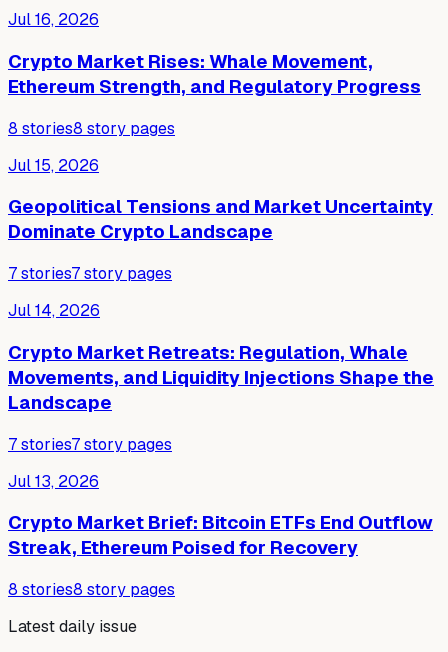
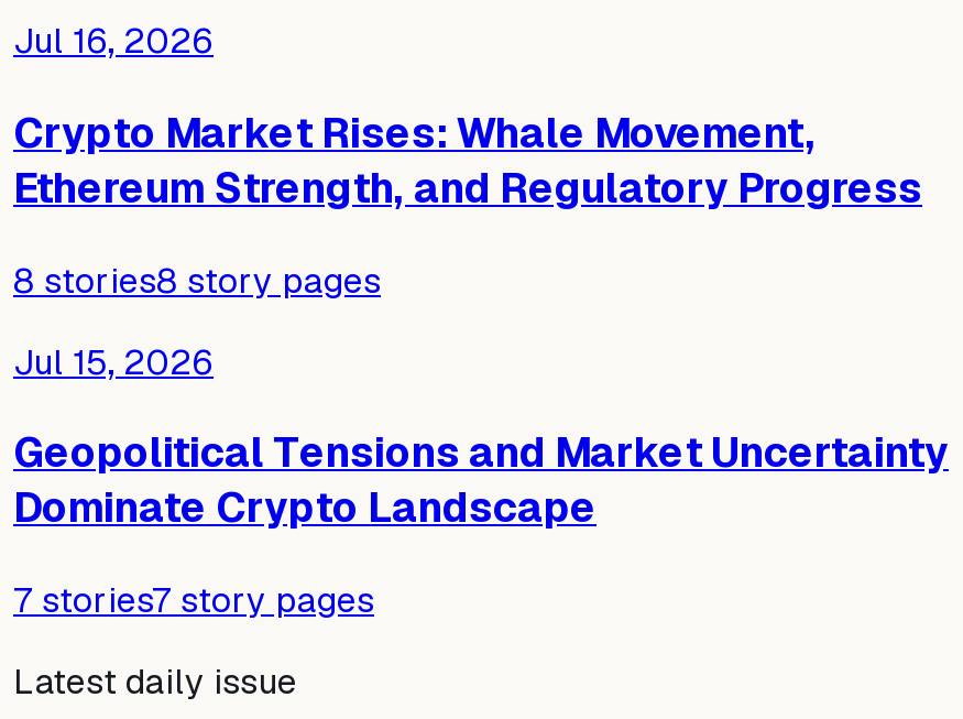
[8,300,434,600] Jul 14, 2026 | Crypto Market Retreats: Regulation, Whale | Movements, and Liquidity Injections Shape the | Landscape | 7 stories7 story pages | Jul 13, 2026 | Crypto Market Brief: Bitcoin ETFs End Outflow | Streak, Ethereum Poised for Recovery | 8 stories8 story pages -> none

